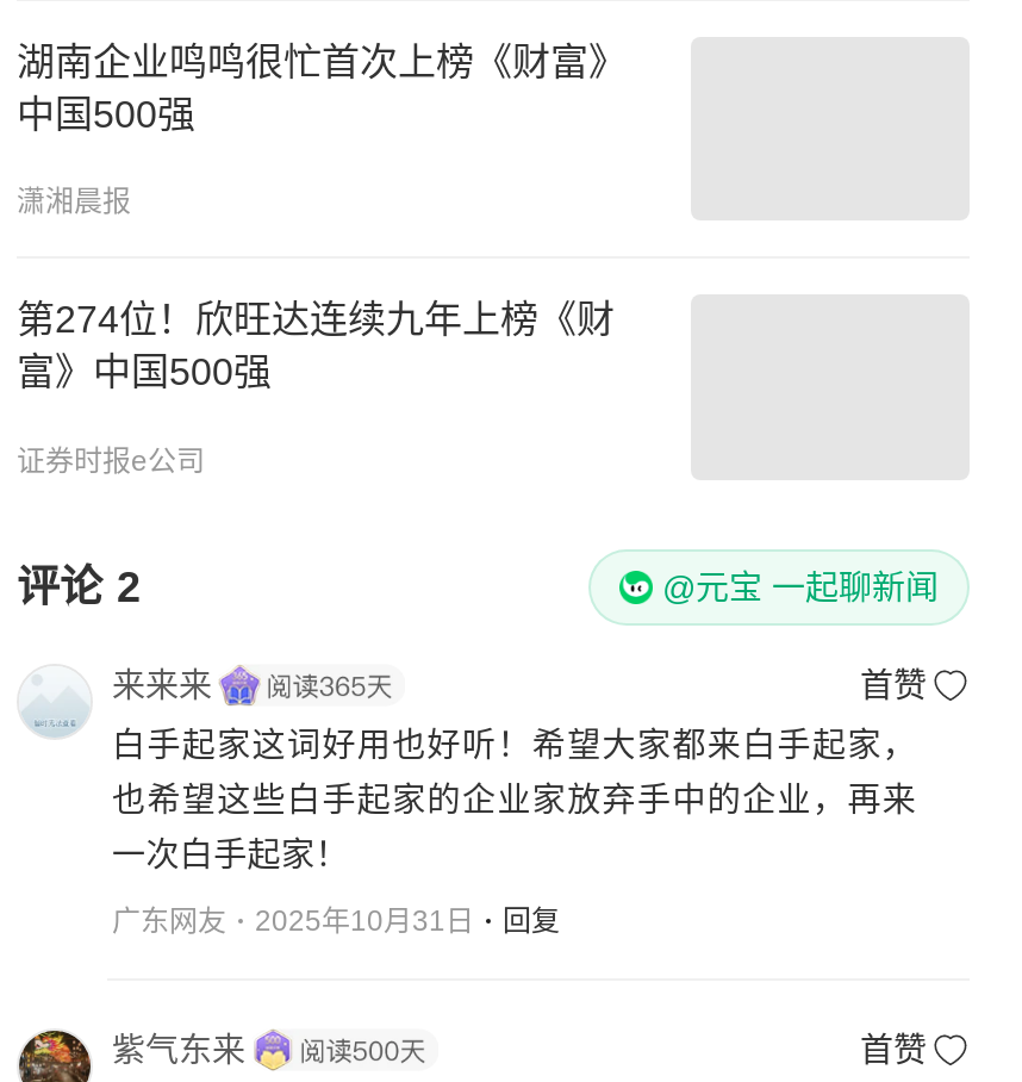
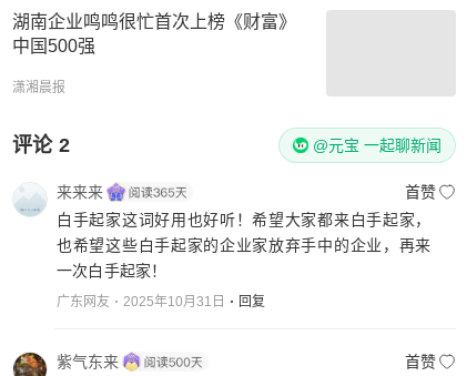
[17,300,615,478] 第274位！欣旺达连续九年上榜《财 | 富》中国500强 | 证券时报e公司 -> none

